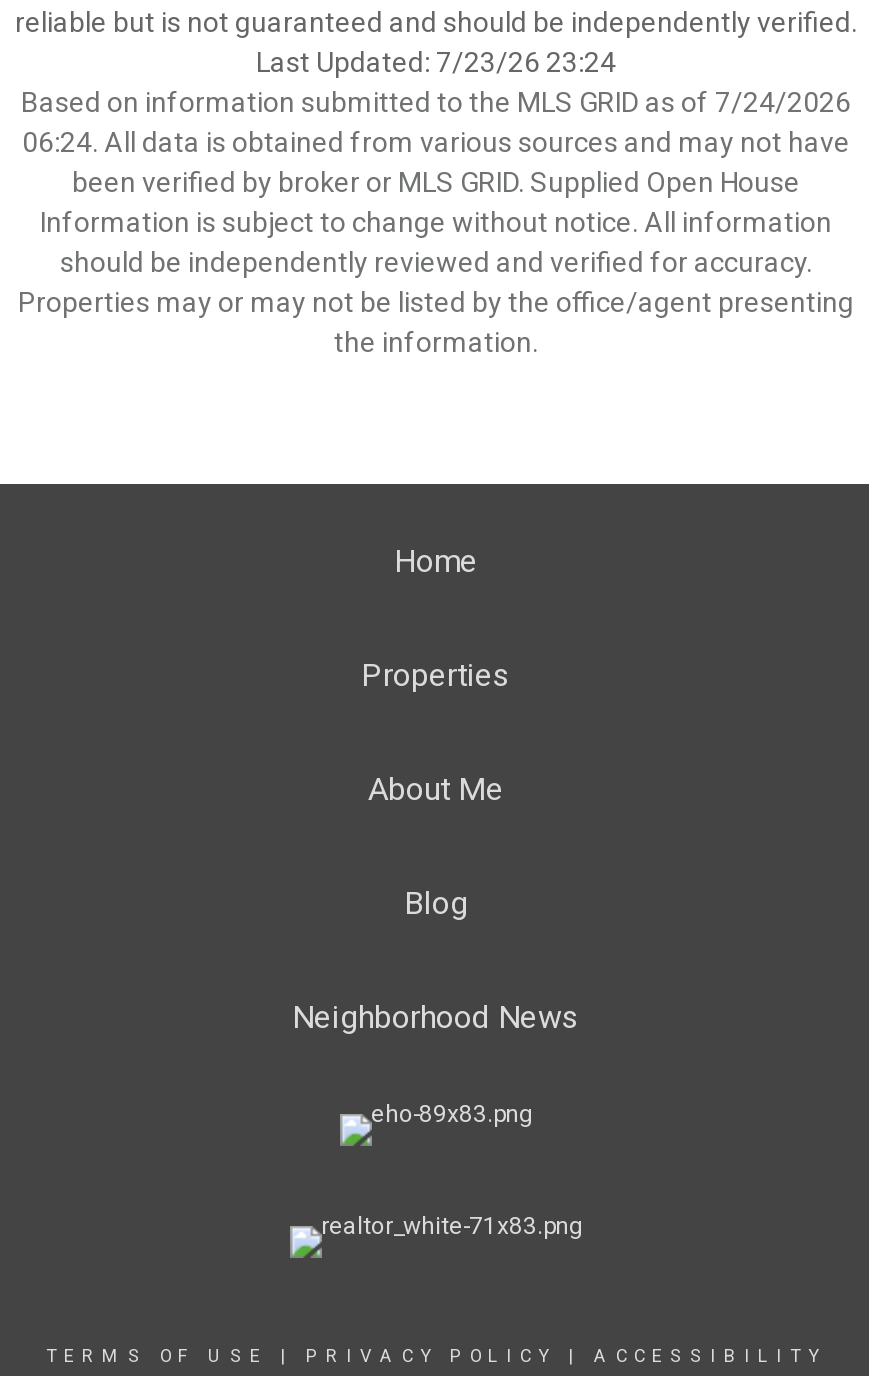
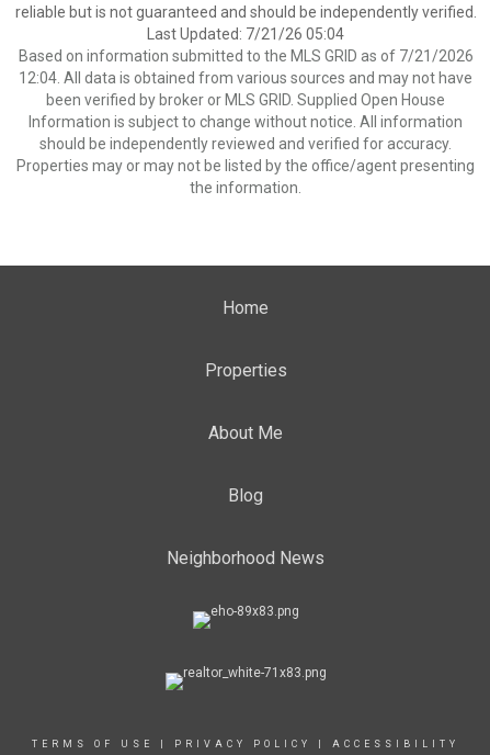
[256,46,616,78] Last Updated: 7/23/26 23:24 -> [147,25,344,43] Last Updated: 7/21/26 05:04
[21,86,851,118] Based on information submitted to the MLS GRID as of 7/24/2026 -> [18,47,473,65] Based on information submitted to the MLS GRID as of 7/21/2026
[22,126,850,158] 06:24. All data is obtained from various sources and may not have -> [19,69,472,87] 12:04. All data is obtained from various sources and may not have

